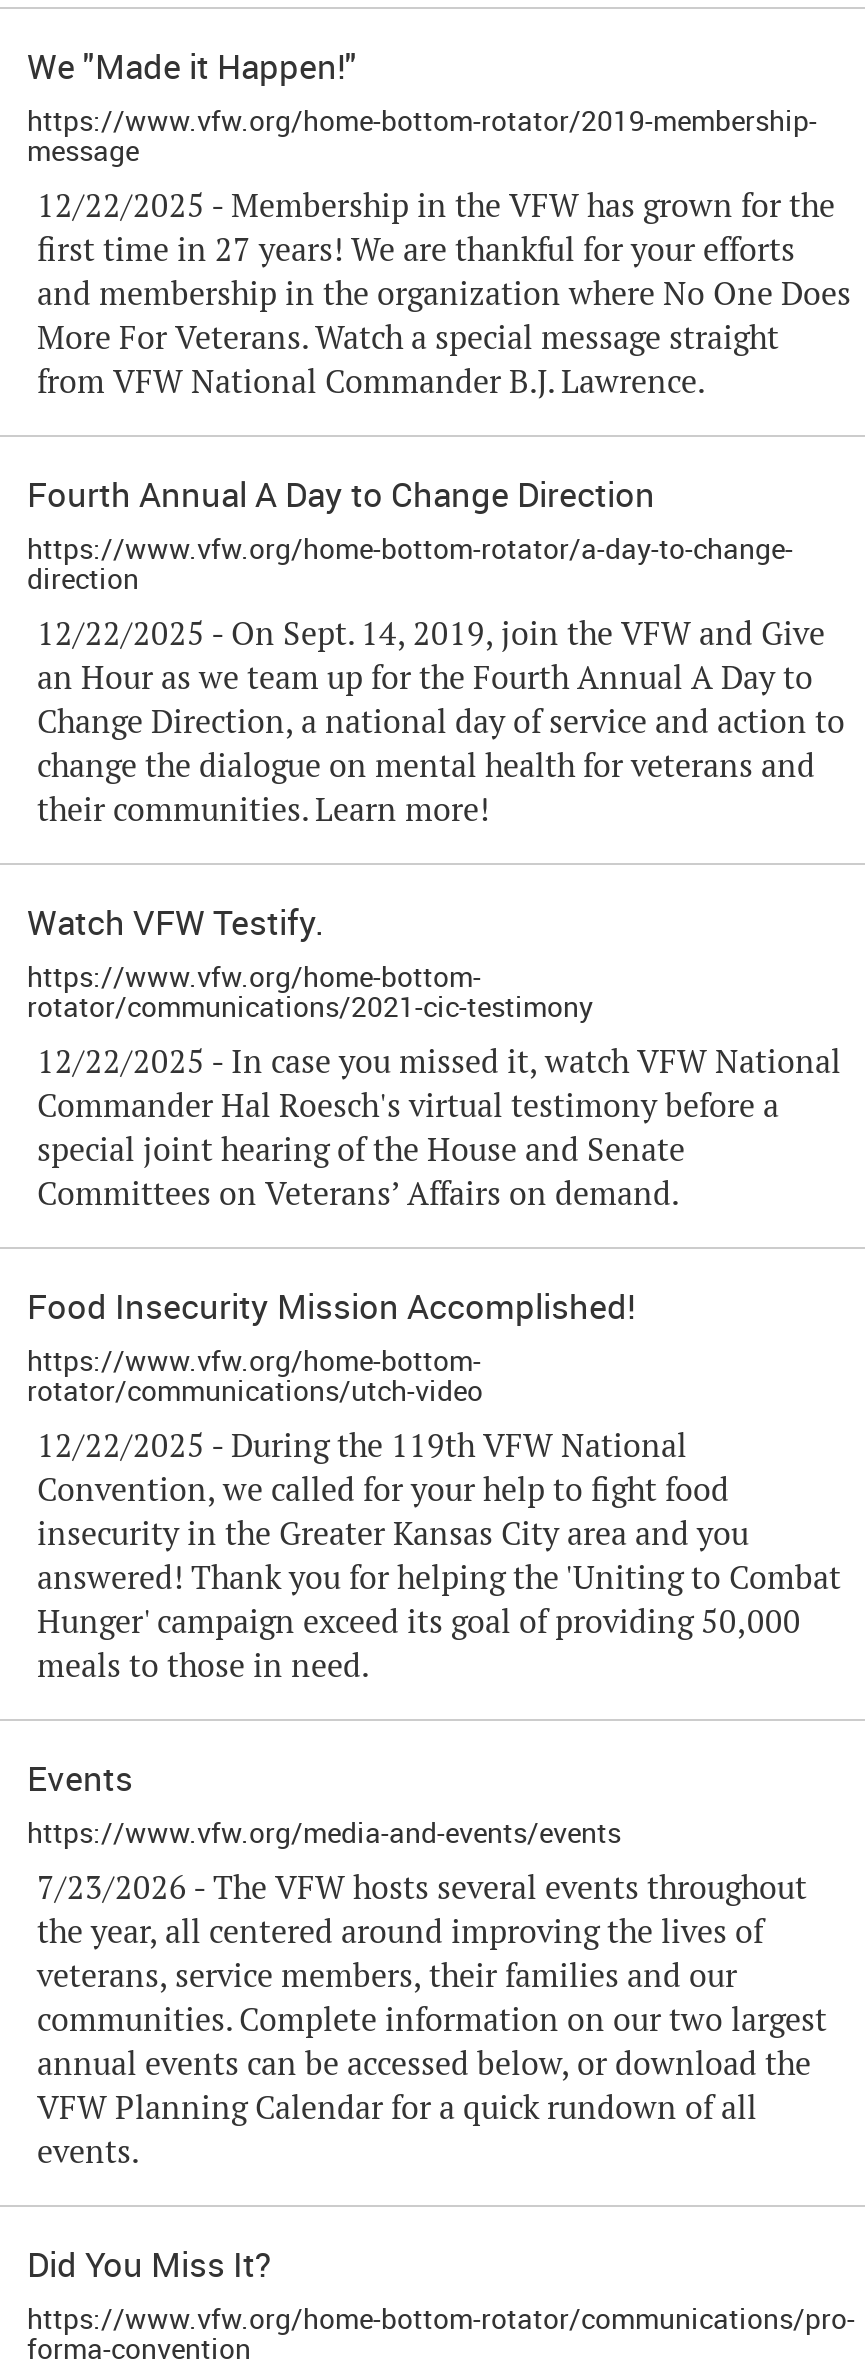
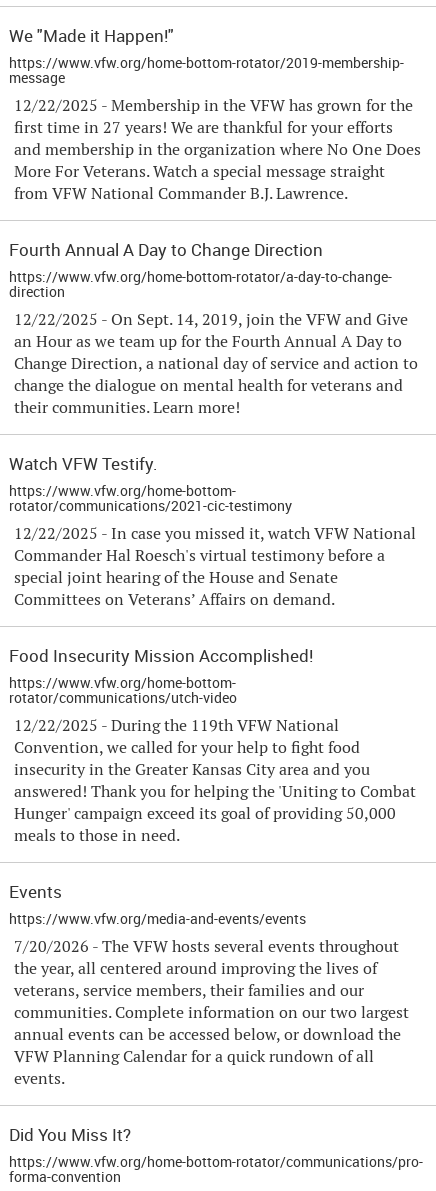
[37,1867,807,1909] 7/23/2026 - The VFW hosts several events throughout -> [14,936,399,957] 7/20/2026 - The VFW hosts several events throughout

